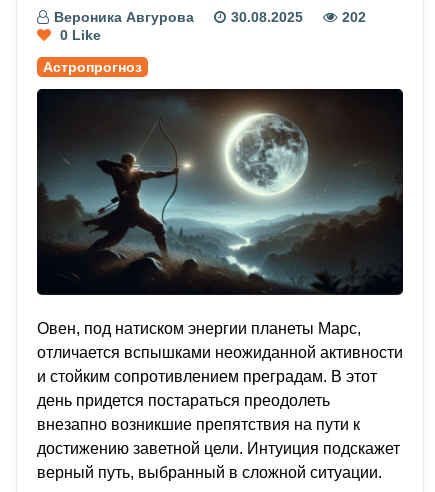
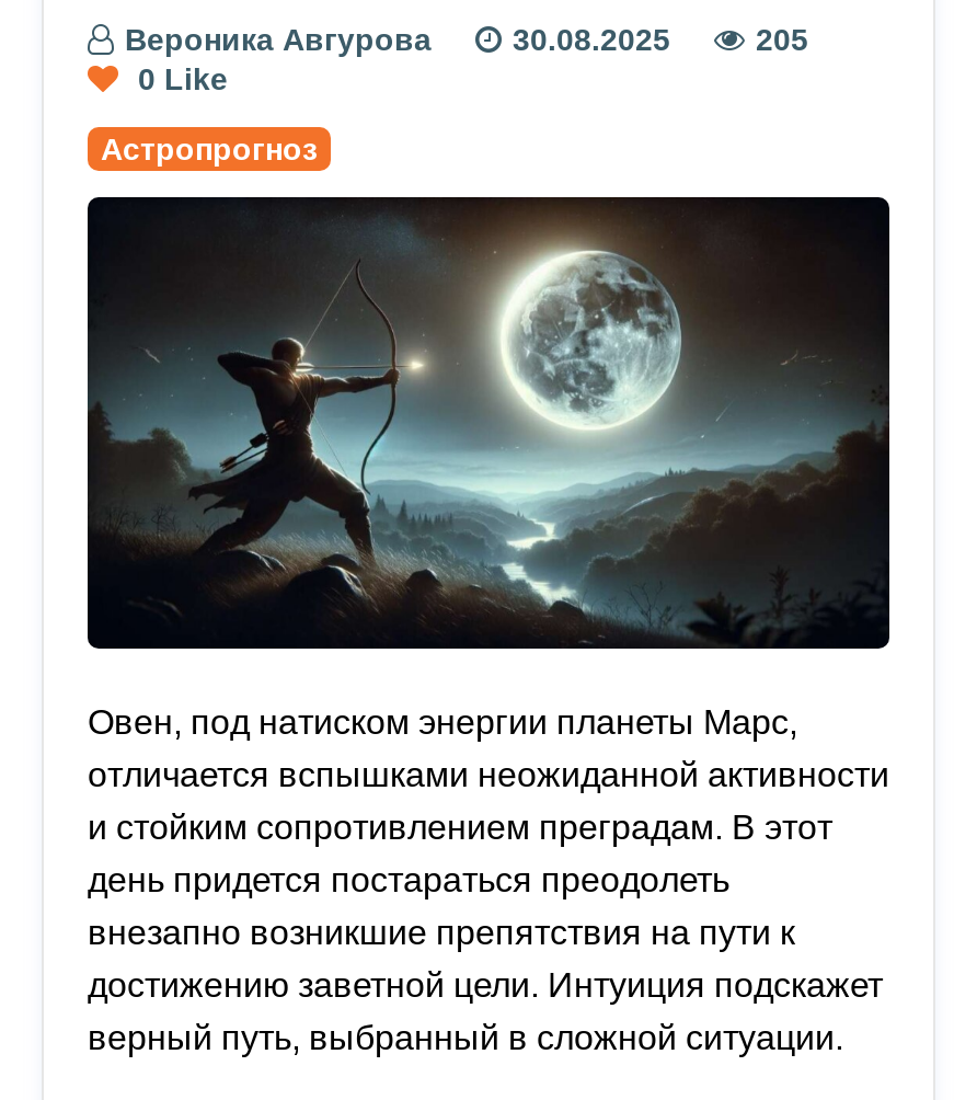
[342,9,366,25] 202 -> [756,21,808,56] 205

